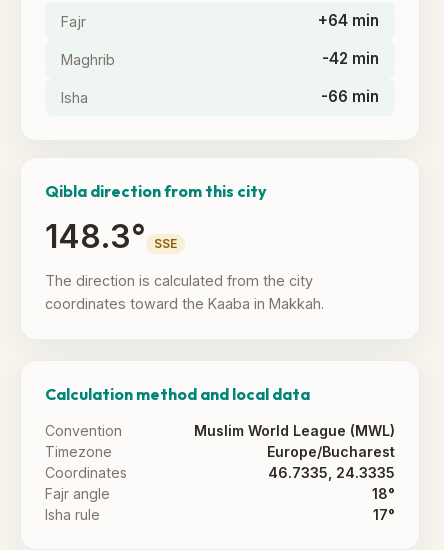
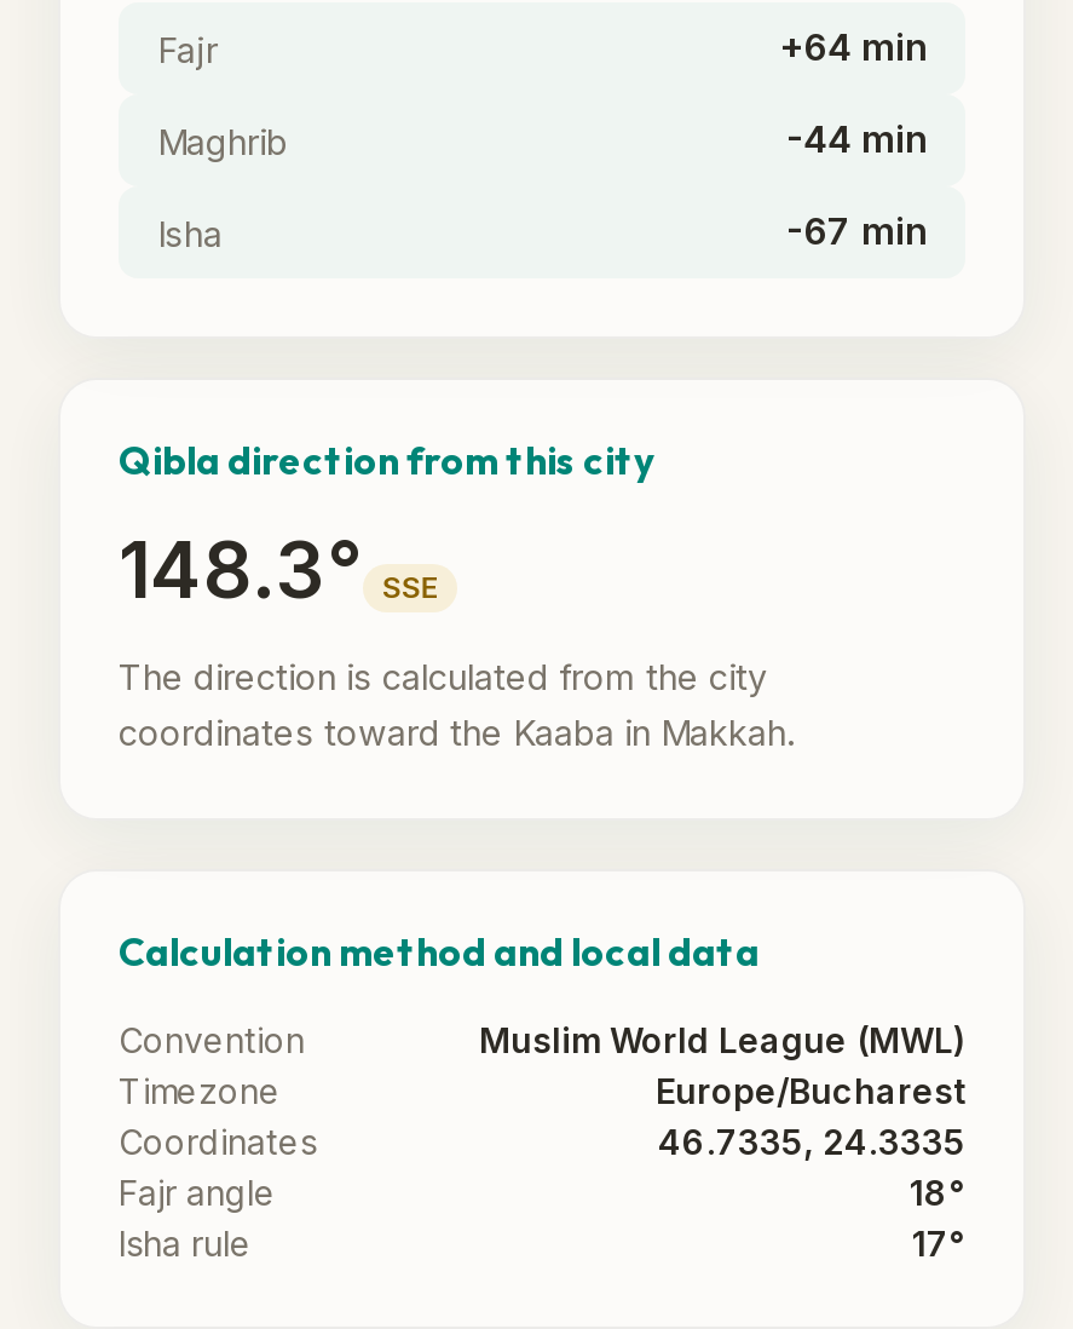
[322,49,379,68] -42 min -> [786,116,927,162] -44 min
[321,87,379,106] -66 min -> [786,208,927,254] -67 min

